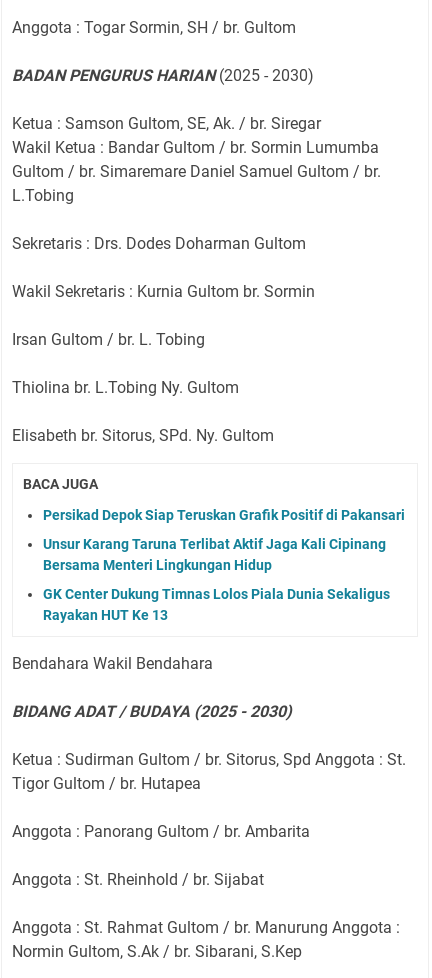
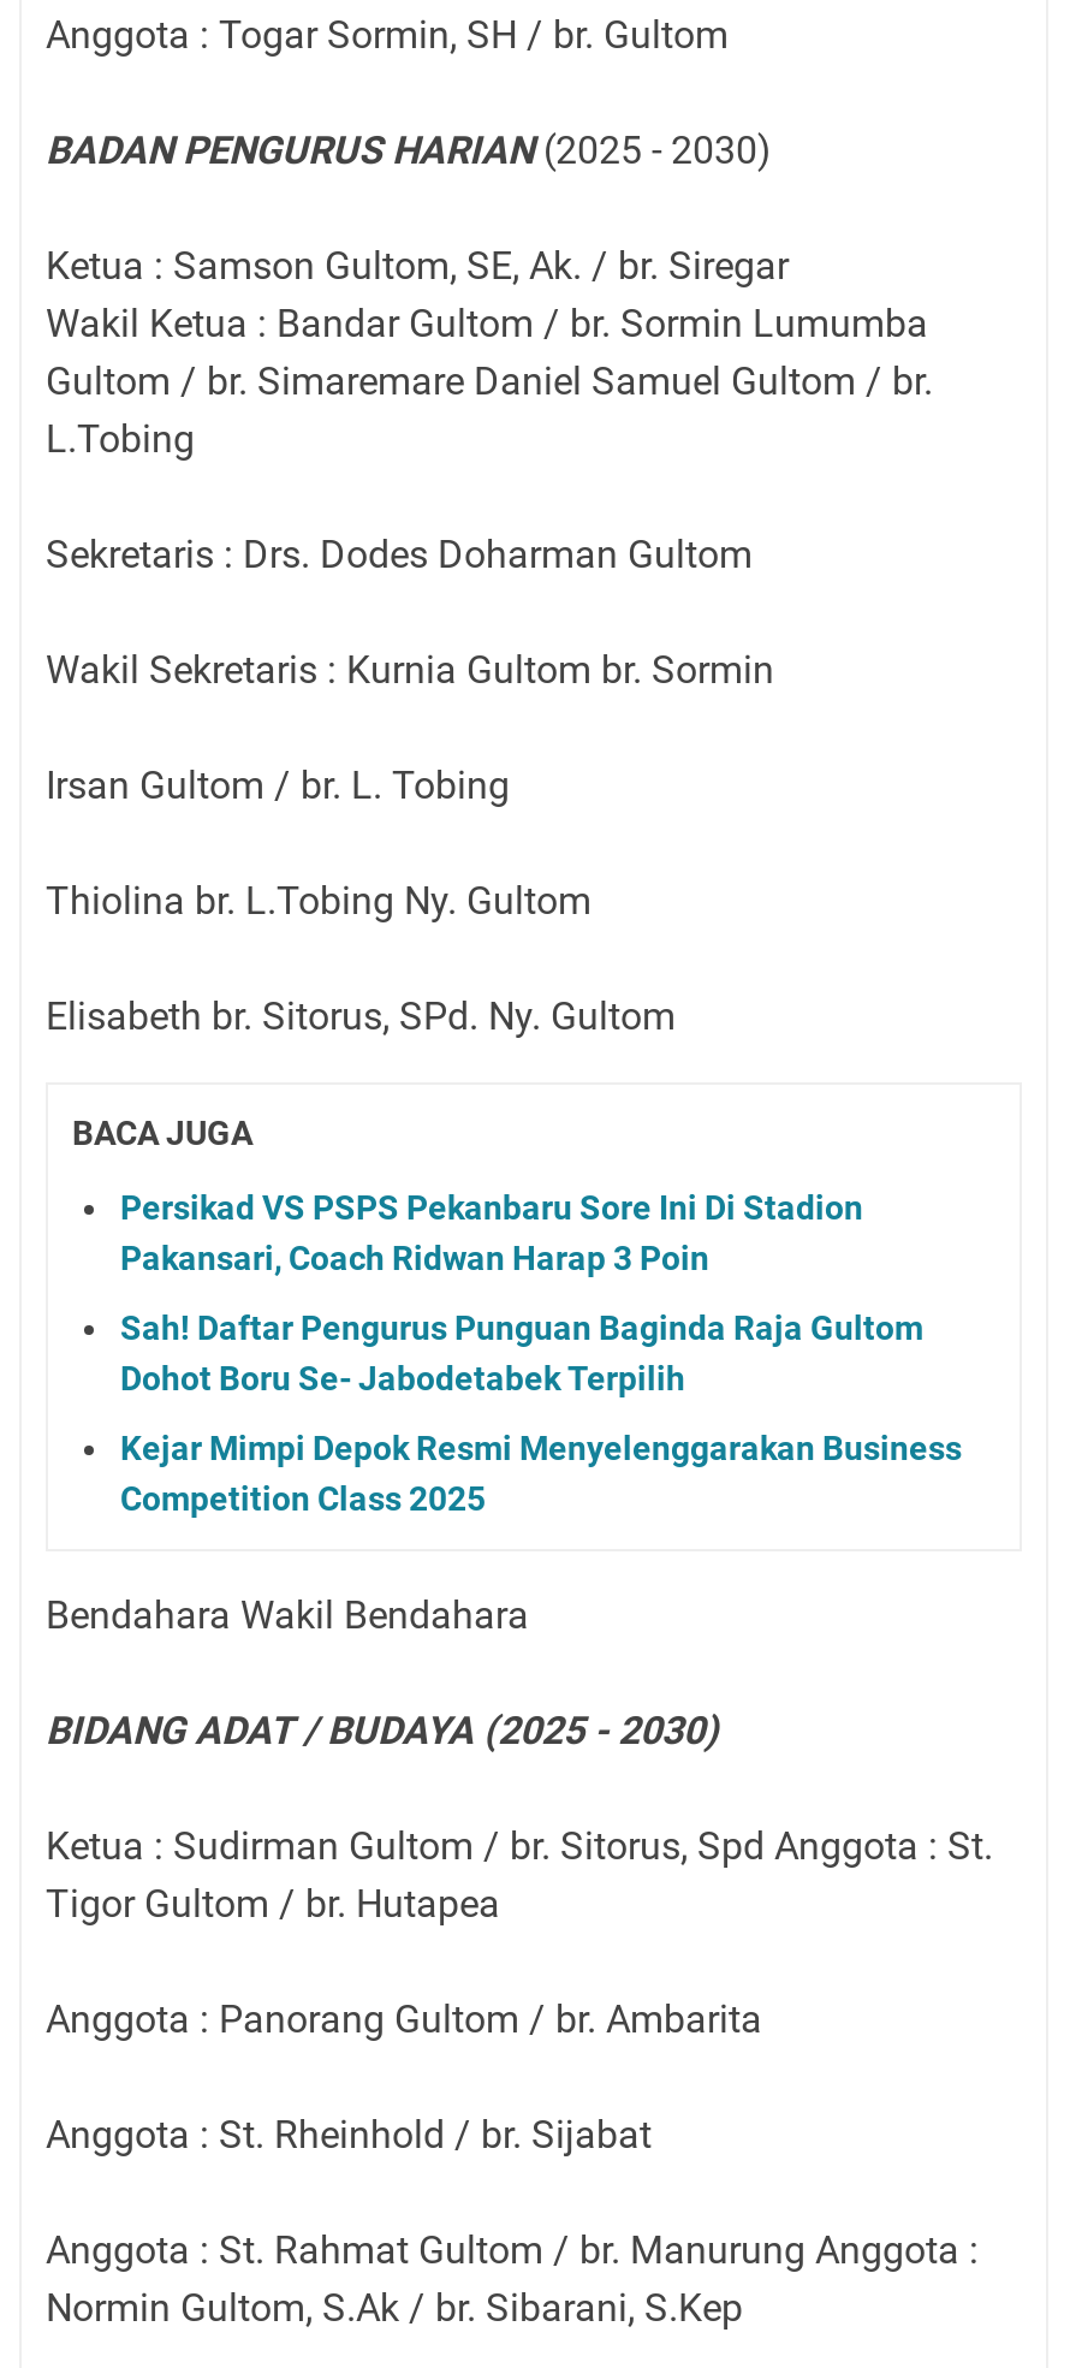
[43,507,405,523] Persikad Depok Siap Teruskan Grafik Positif di Pakansari -> [120,1188,863,1277] Persikad VS PSPS Pekanbaru Sore Ini Di Stadion | Pakansari, Coach Ridwan Harap 3 Poin
[43,536,386,573] Unsur Karang Taruna Terlibat Aktif Jaga Kali Cipinang | Bersama Menteri Lingkungan Hidup -> [120,1308,923,1397] Sah! Daftar Pengurus Punguan Baginda Raja Gultom | Dohot Boru Se- Jabodetabek Terpilih
[43,586,390,623] GK Center Dukung Timnas Lolos Piala Dunia Sekaligus | Rayakan HUT Ke 13 -> [120,1428,962,1517] Kejar Mimpi Depok Resmi Menyelenggarakan Business | Competition Class 2025

